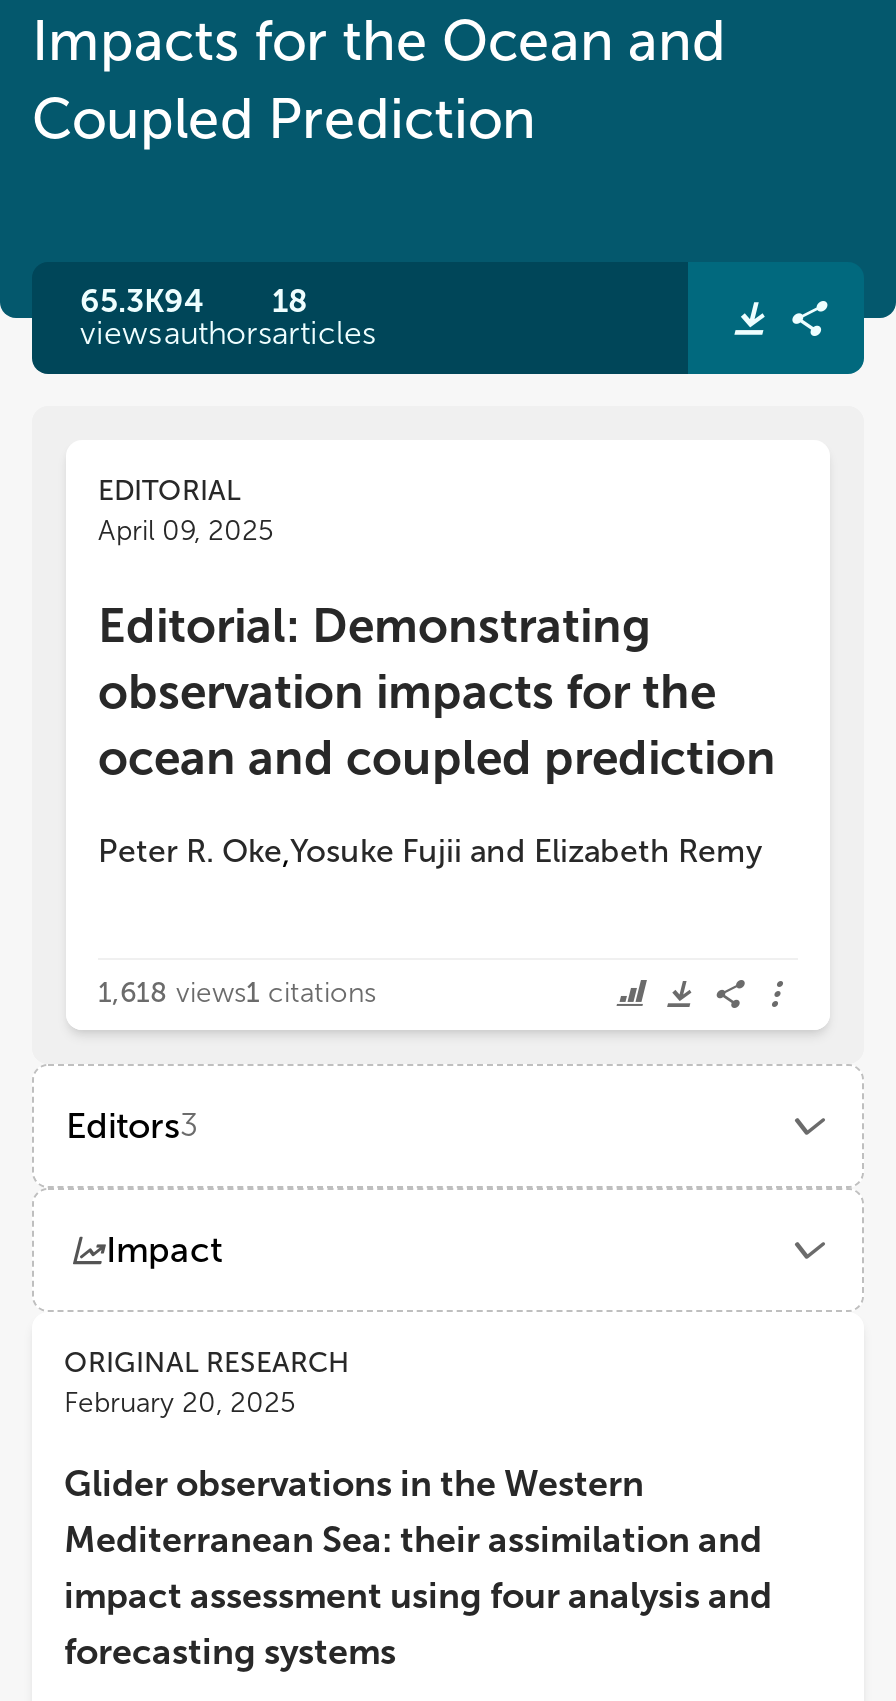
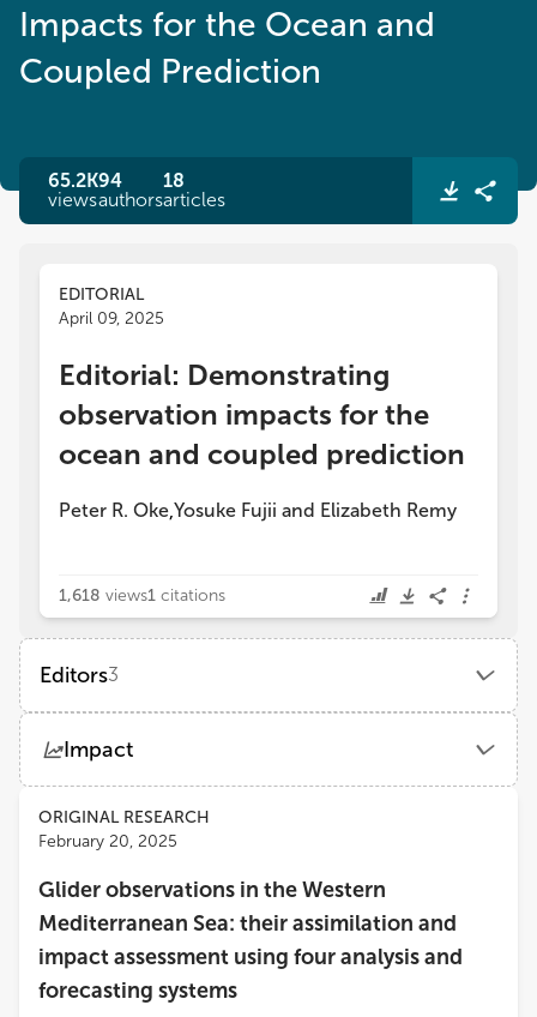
[80,282,308,320] 65.3K 94 18 -> [48,169,185,192] 65.2K 94 18

